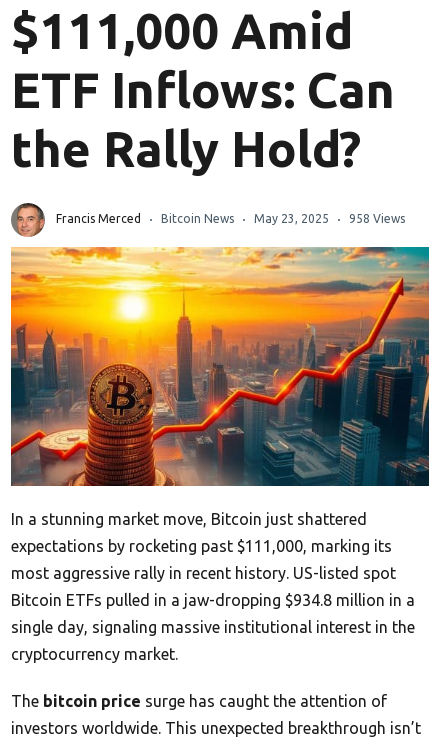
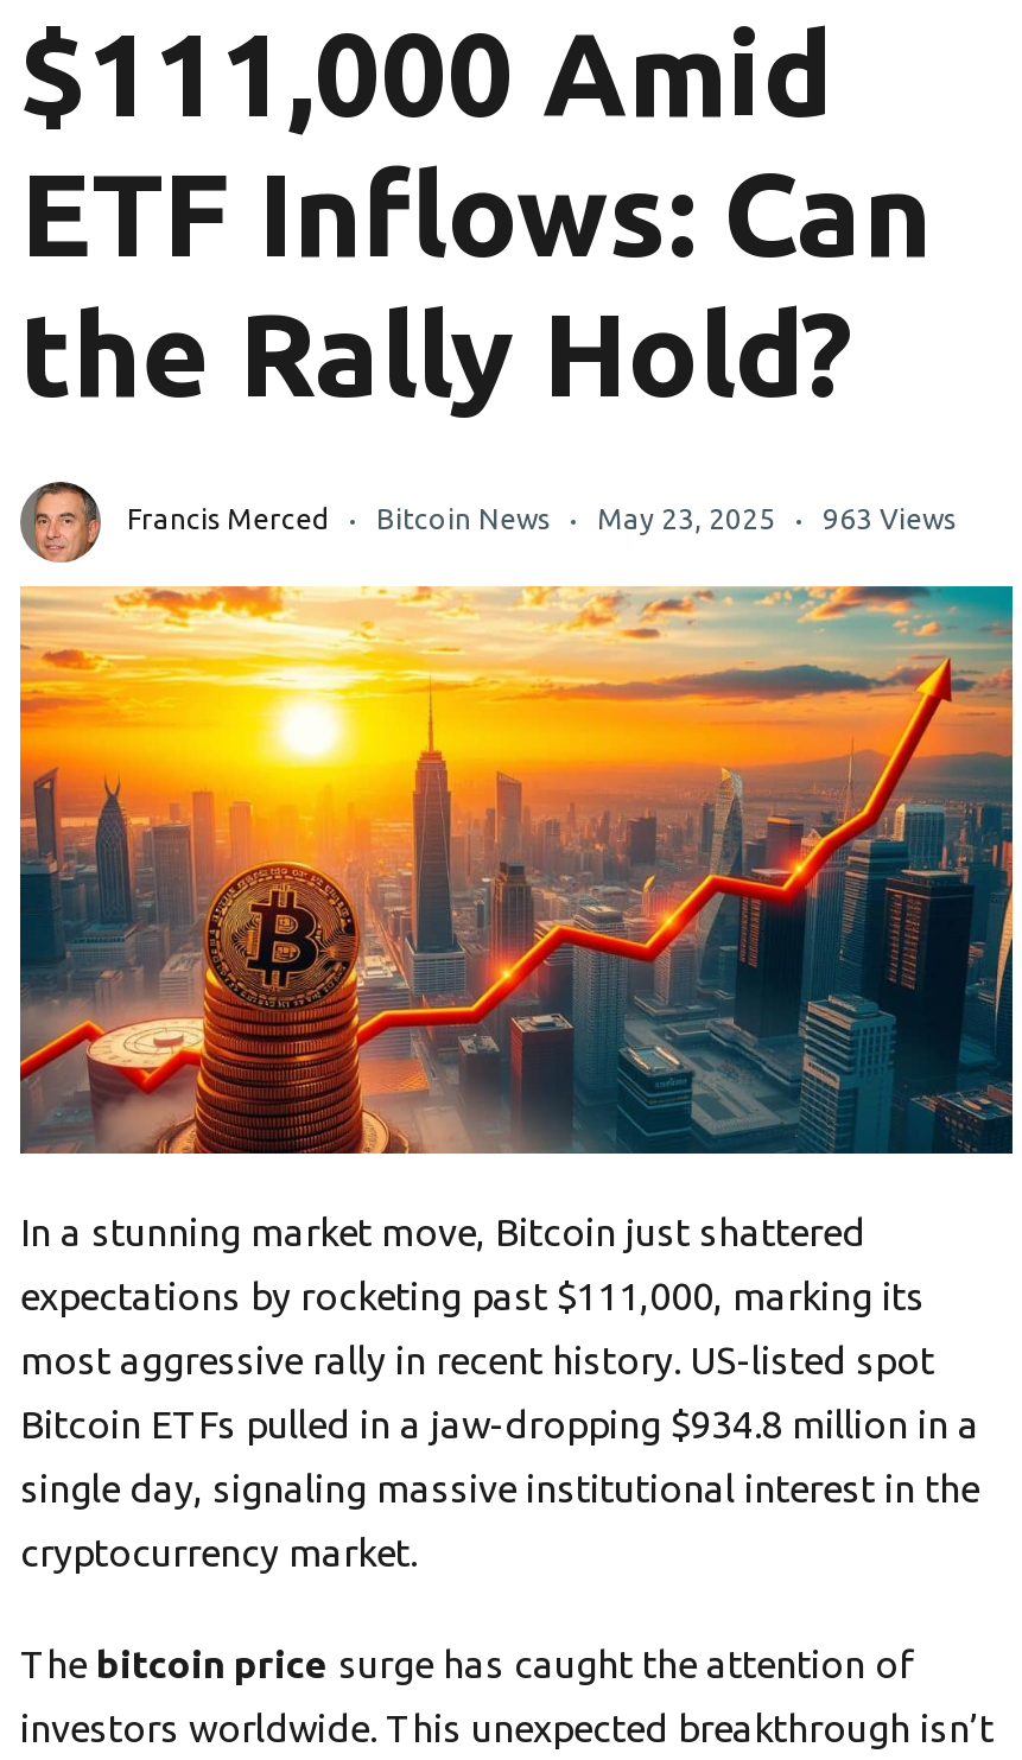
[56,212,405,225] Francis Merced Bitcoin News May 23, 2025 958 Views -> [127,503,956,534] Francis Merced Bitcoin News May 23, 2025 963 Views

